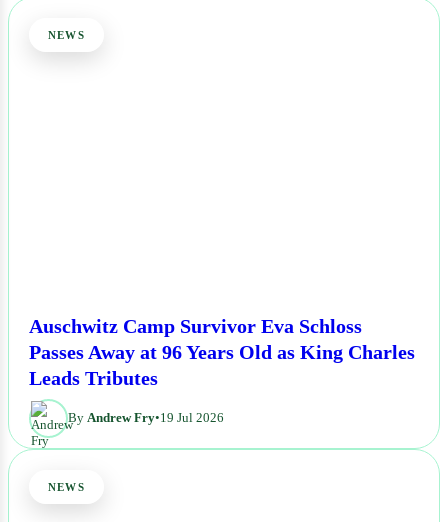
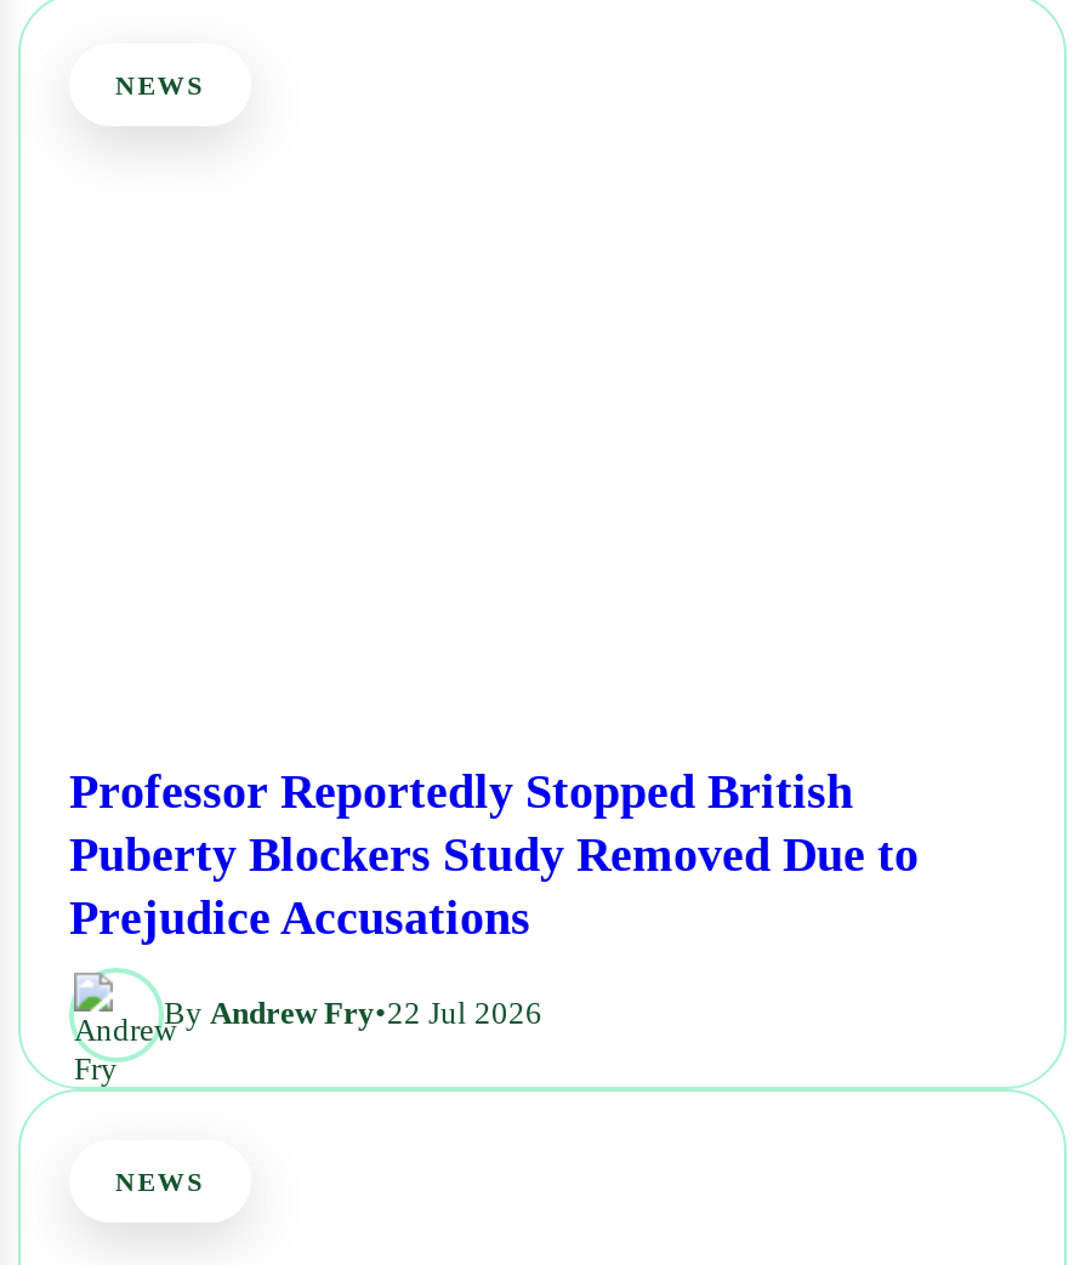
[29,315,415,389] Auschwitz Camp Survivor Eva Schloss | Passes Away at 96 Years Old as King Charles | Leads Tributes -> [69,764,919,943] Professor Reportedly Stopped British | Puberty Blockers Study Removed Due to | Prejudice Accusations
[68,410,224,425] By Andrew Fry•19 Jul 2026 -> [164,995,542,1032] By Andrew Fry•22 Jul 2026

